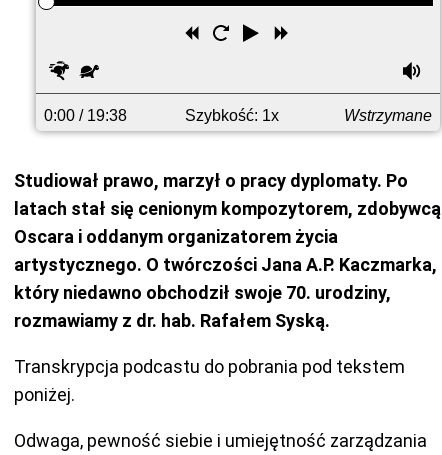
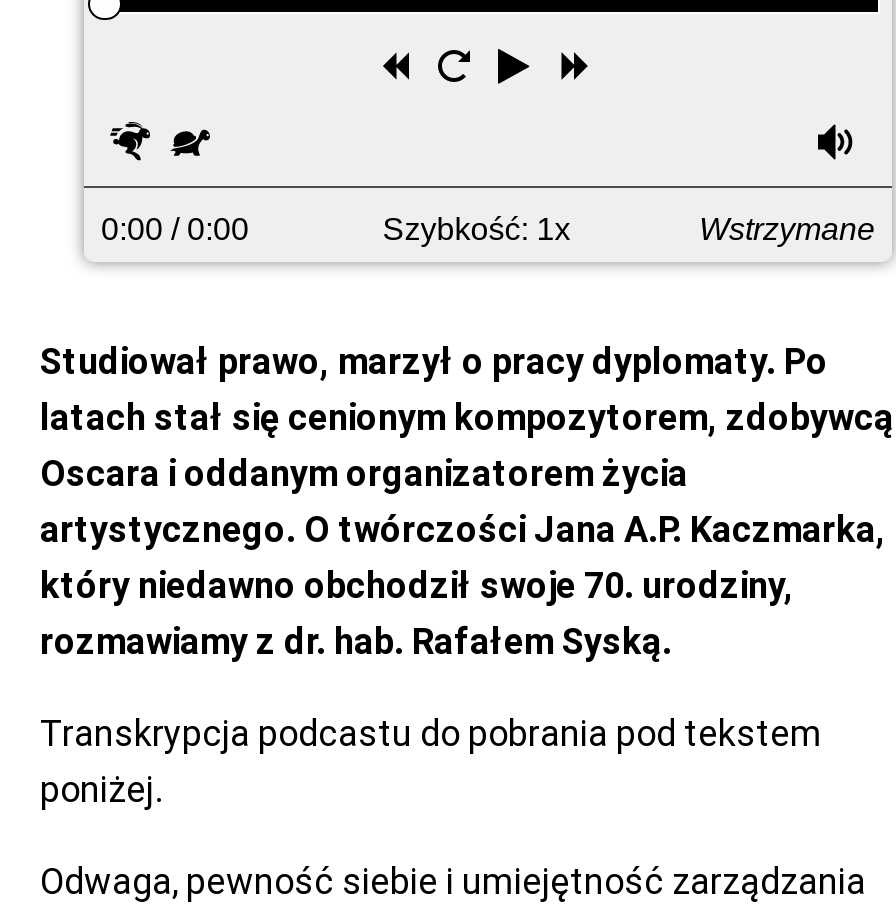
[44,105,127,123] 0:00 / 19:38 -> [101,211,249,247] 0:00 / 0:00

